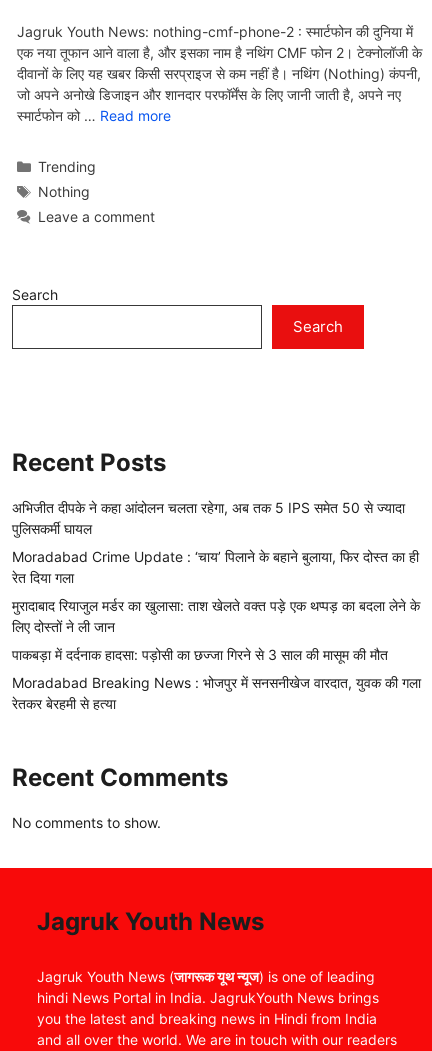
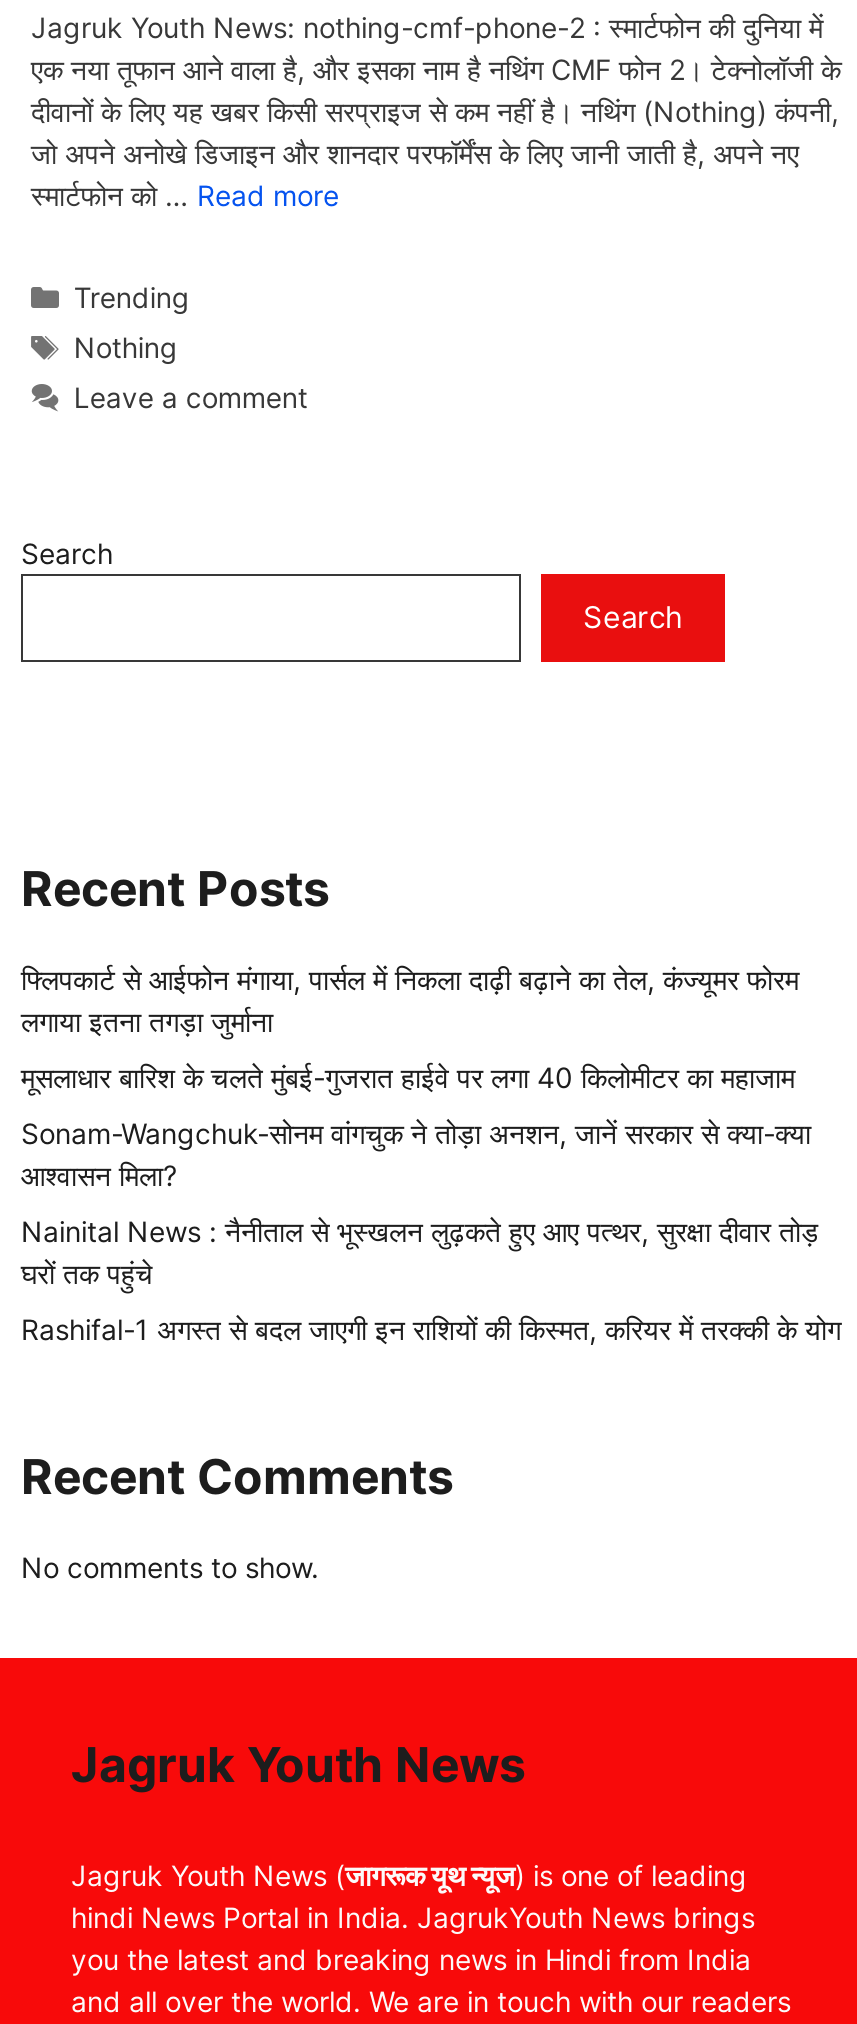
[12,499,405,537] अभिजीत दीपके ने कहा आंदोलन चलता रहेगा, अब तक 5 IPS समेत 50 से ज्यादा | पुलिसकर्मी घायल -> [21,963,799,1039] फ्लिपकार्ट से आईफोन मंगाया, पार्सल में निकला दाढ़ी बढ़ाने का तेल, कंज्यूमर फोरम | लगाया इतना तगड़ा जुर्माना
[12,548,419,586] Moradabad Crime Update : ‘चाय’ पिलाने के बहाने बुलाया, फिर दोस्त का ही | रेत दिया गला -> [21,1061,795,1095] मूसलाधार बारिश के चलते मुंबई-गुजरात हाईवे पर लगा 40 किलोमीटर का महाजाम
[12,597,420,635] मुरादाबाद रियाजुल मर्डर का खुलासा: ताश खेलते वक्त पड़े एक थप्पड़ का बदला लेने के | लिए दोस्तों ने ली जान -> [21,1117,811,1193] Sonam-Wangchuk-सोनम वांगचुक ने तोड़ा अनशन, जानें सरकार से क्या-क्या | आश्वासन मिला?
[12,646,388,663] पाकबड़ा में दर्दनाक हादसा: पड़ोसी का छज्जा गिरने से 3 साल की मासूम की मौत -> [21,1215,819,1291] Nainital News : नैनीताल से भूस्खलन लुढ़कते हुए आए पत्थर, सुरक्षा दीवार तोड़ | घरों तक पहुंचे
[12,674,421,712] Moradabad Breaking News : भोजपुर में सनसनीखेज वारदात, युवक की गला | रेतकर बेरहमी से हत्या -> [21,1313,841,1347] Rashifal-1 अगस्त से बदल जाएगी इन राशियों की किस्मत, करियर में तरक्की के योग

